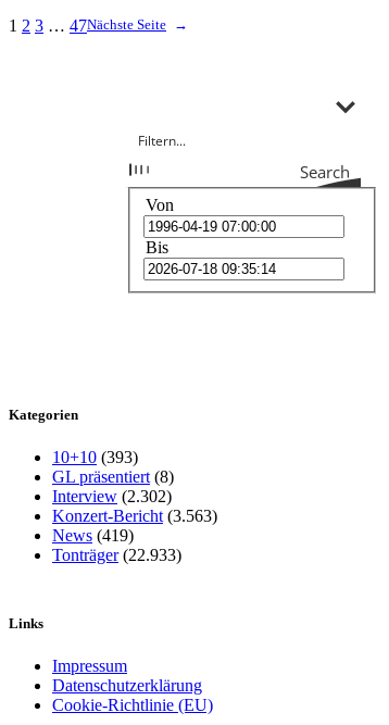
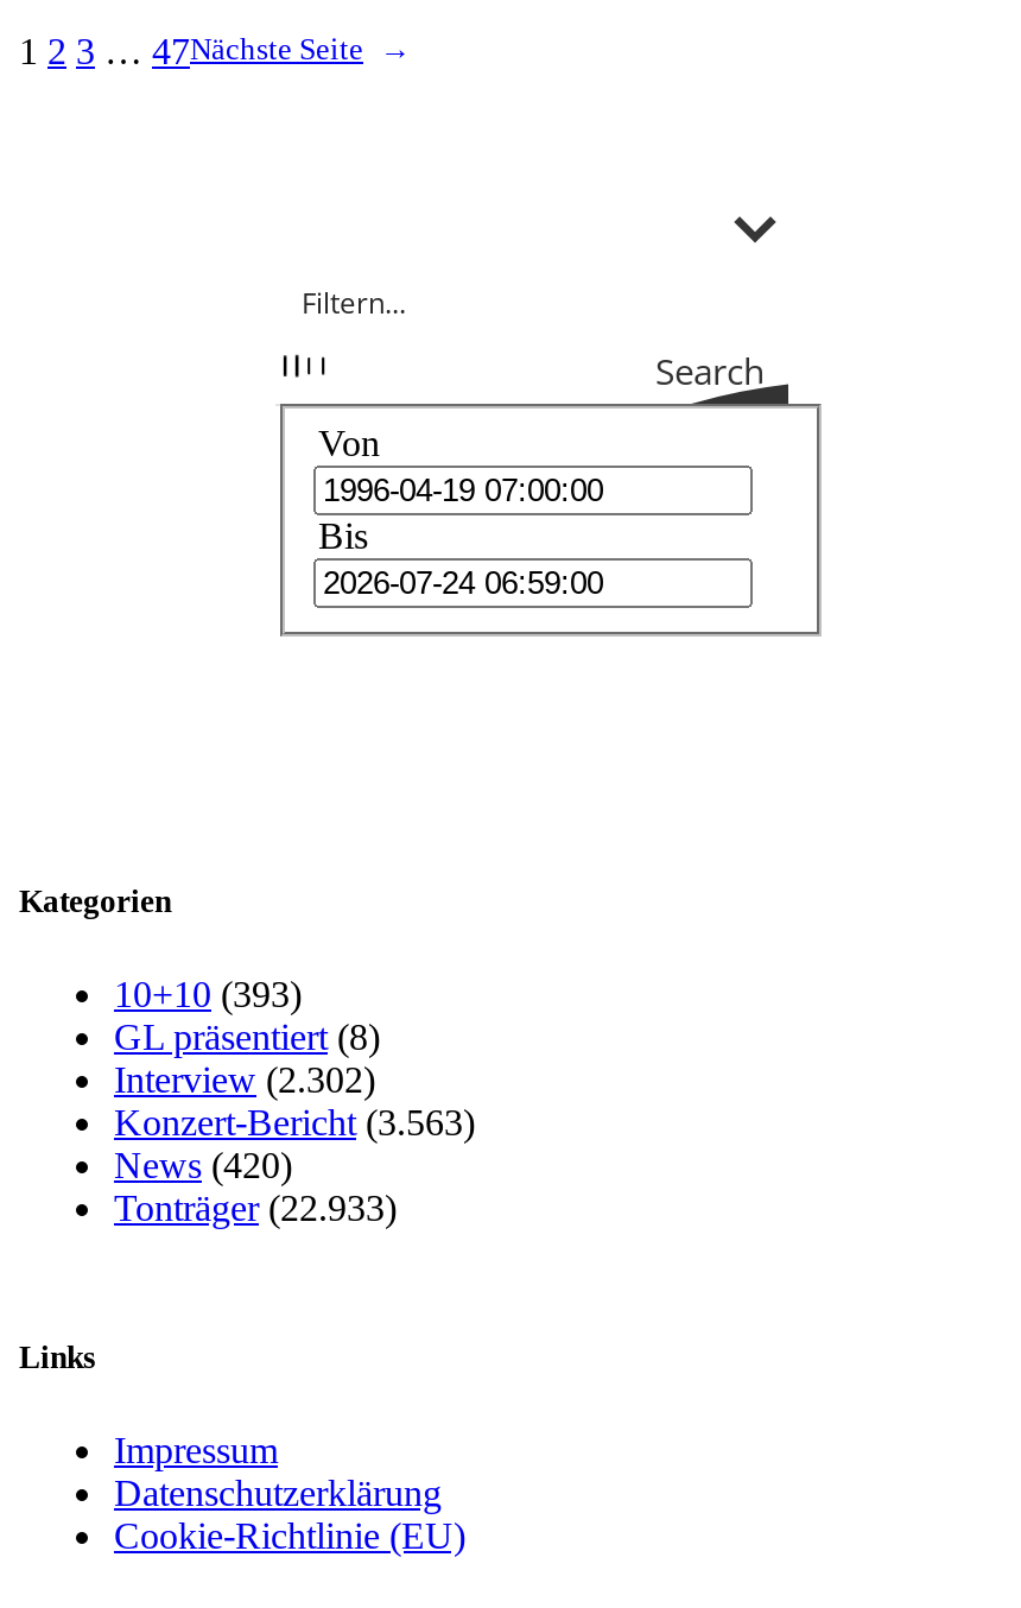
[52,526,134,544] News (419) -> [114,1144,292,1185] News (420)

